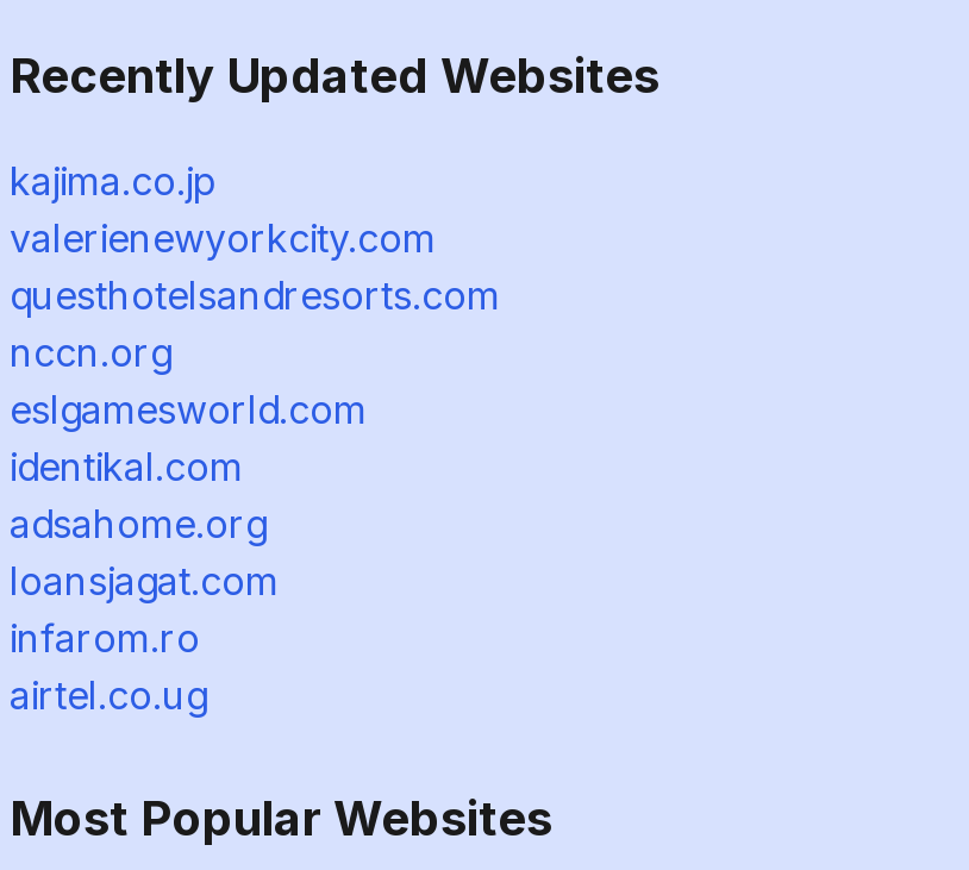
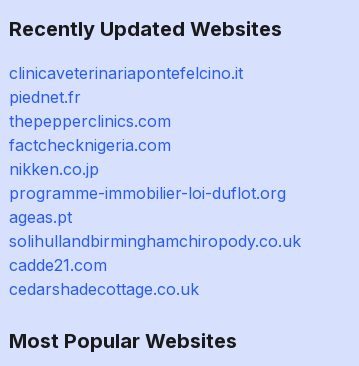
[10,157,500,719] kajima.co.jp | valerienewyorkcity.com | questhotelsandresorts.com | nccn.org | eslgamesworld.com | identikal.com | adsahome.org | loansjagat.com | infarom.ro | airtel.co.ug -> [9,63,301,299] clinicaveterinariapontefelcino.it | piednet.fr | thepepperclinics.com | factchecknigeria.com | nikken.co.jp | programme-immobilier-loi-duflot.org | ageas.pt | solihullandbirminghamchiropody.co.uk | cadde21.com | cedarshadecottage.co.uk

